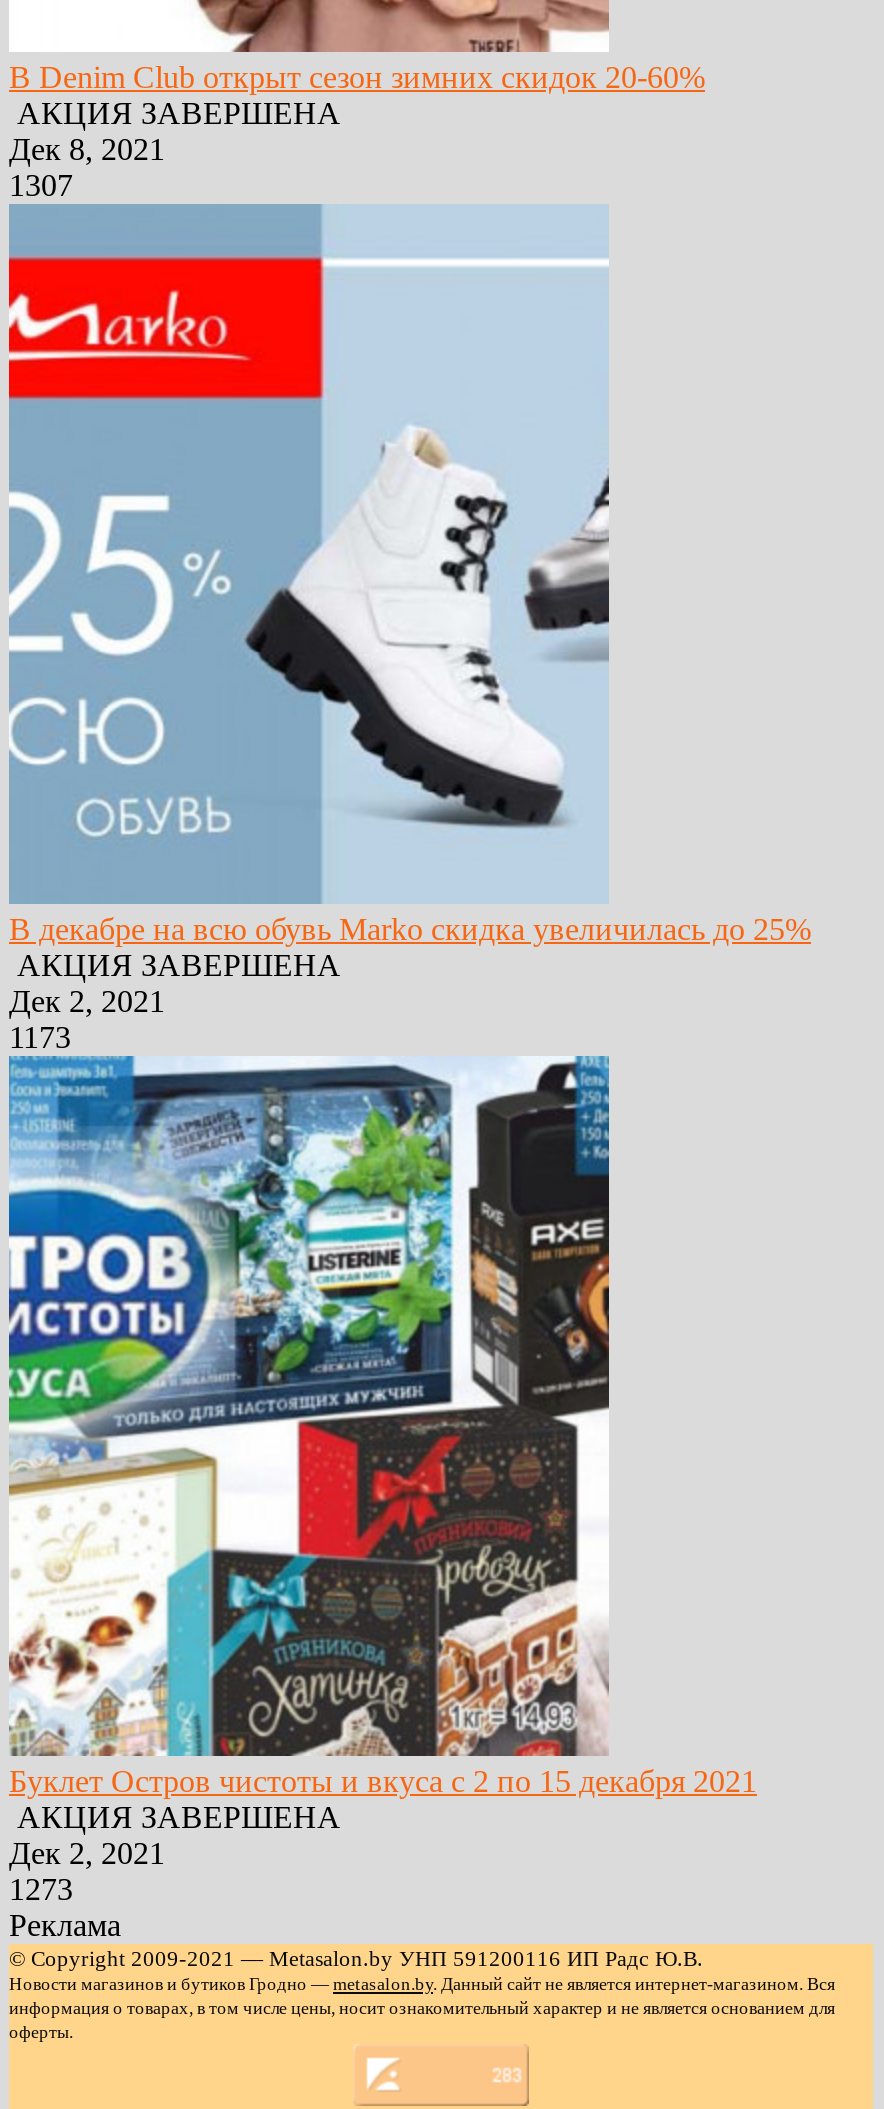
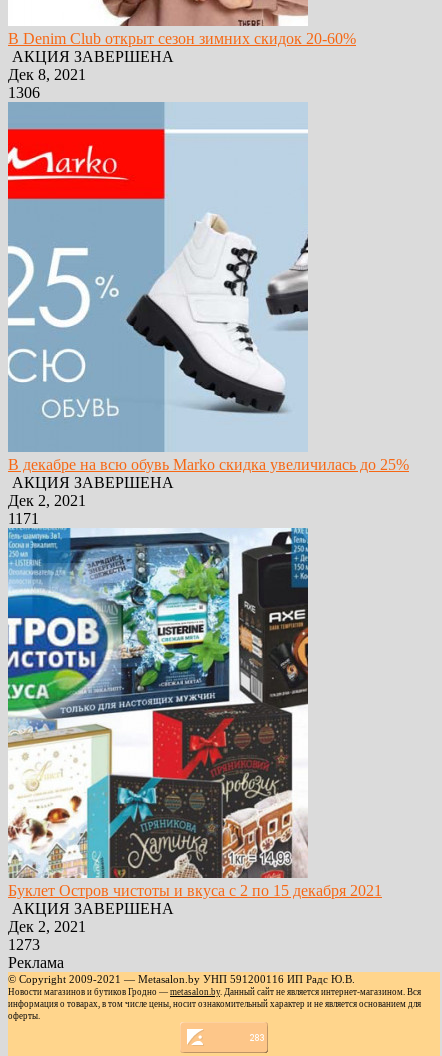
[9,169,73,203] 1307 -> [8,84,40,101] 1306
[9,1021,71,1055] 1173 -> [8,510,39,527] 1171

